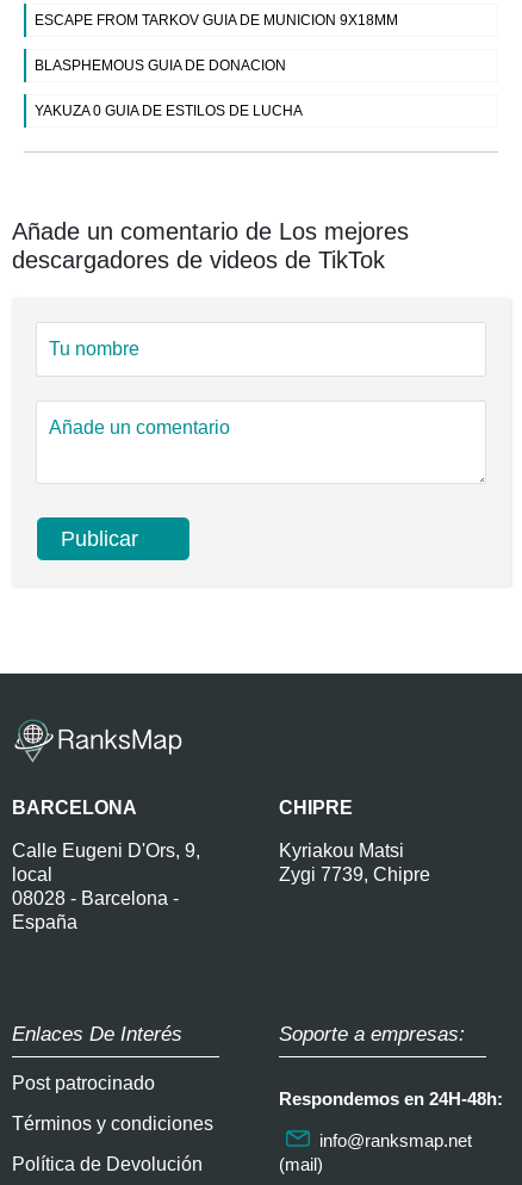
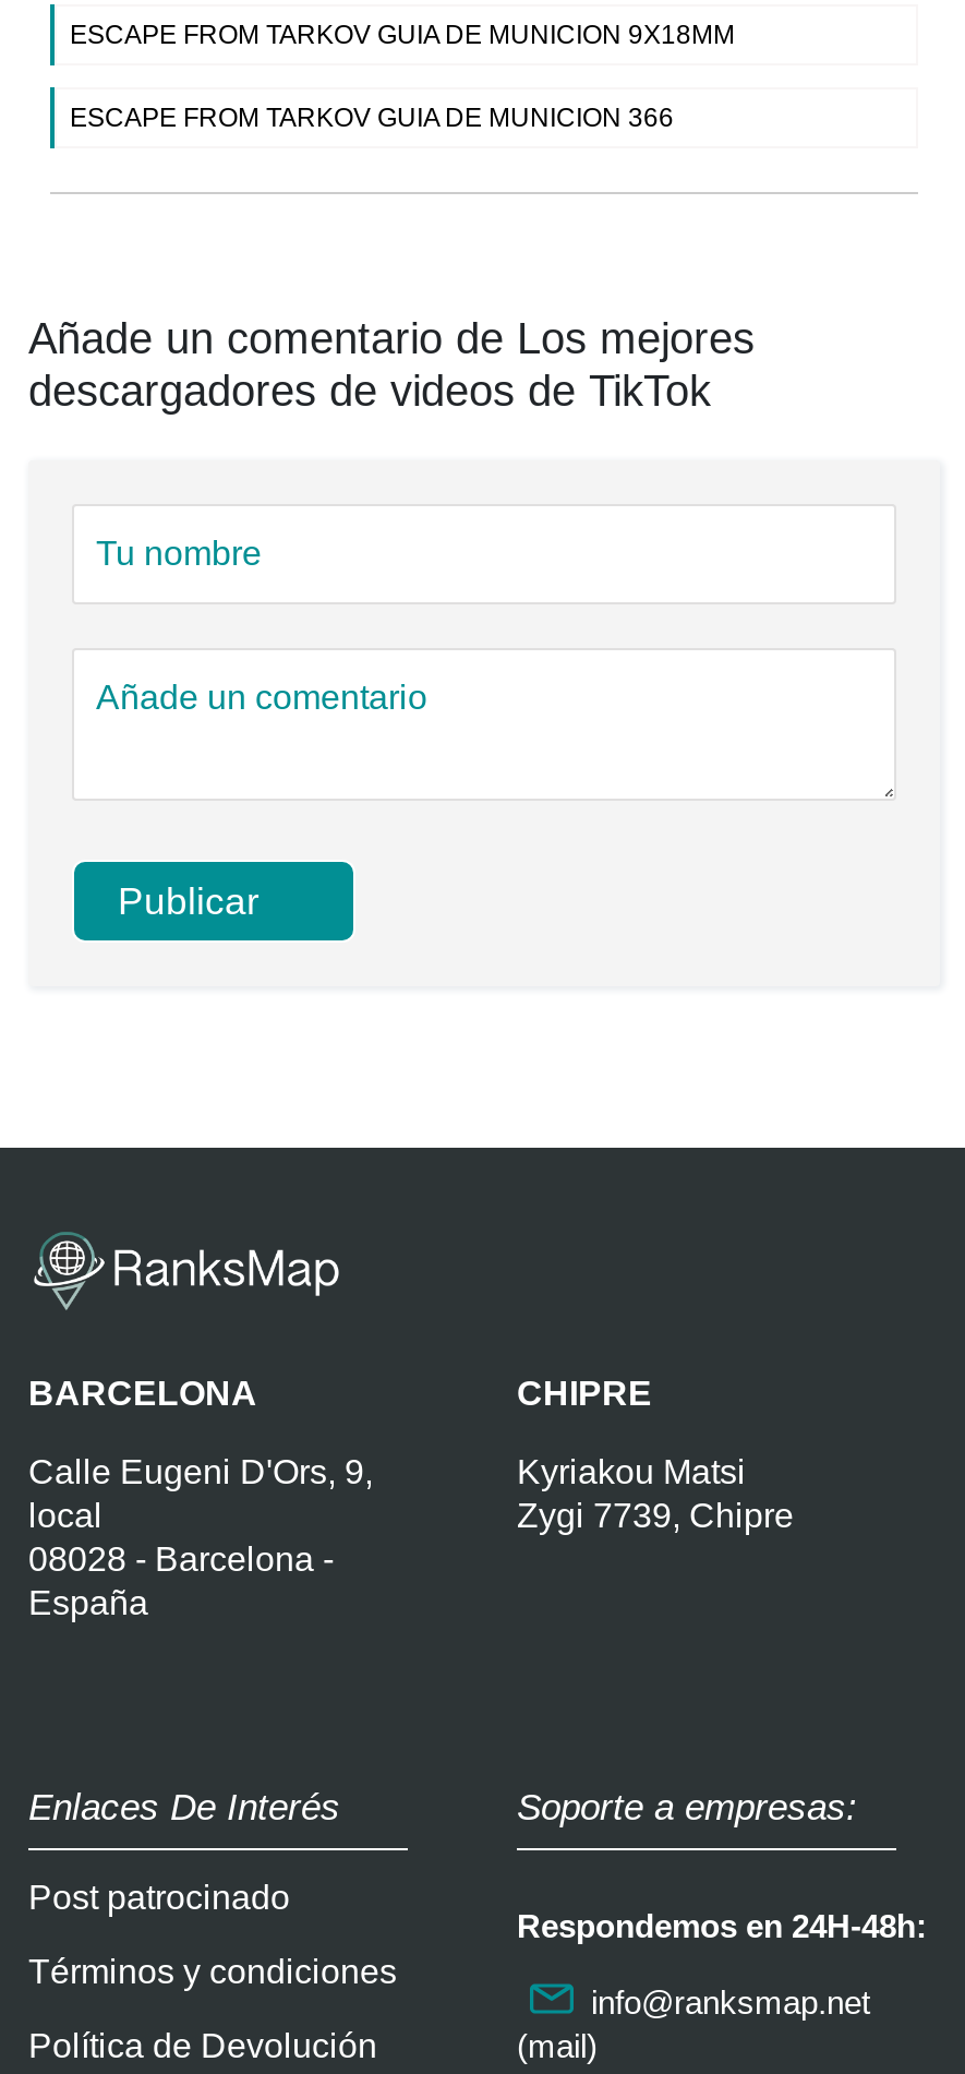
[35,57,303,119] BLASPHEMOUS GUIA DE DONACION | YAKUZA 0 GUIA DE ESTILOS DE LUCHA -> [70,103,674,133] ESCAPE FROM TARKOV GUIA DE MUNICION 366

